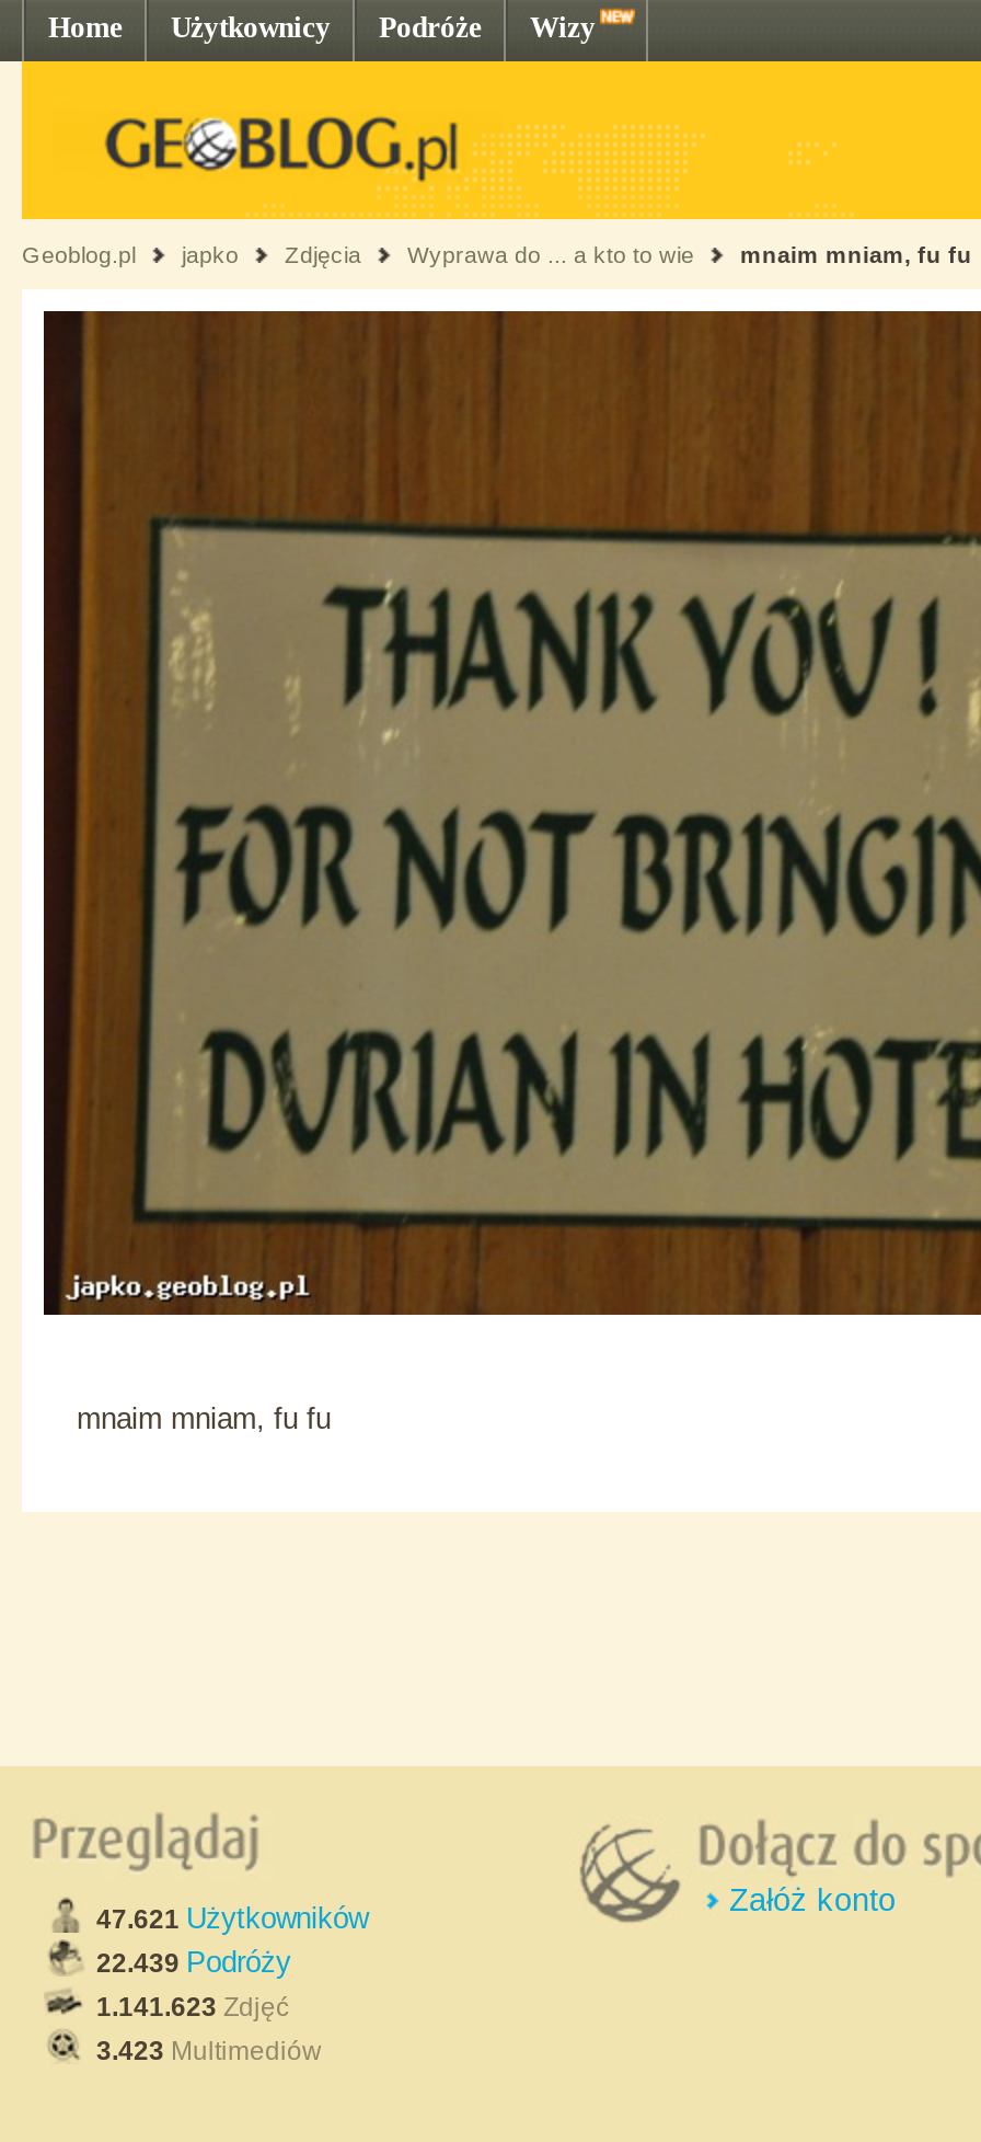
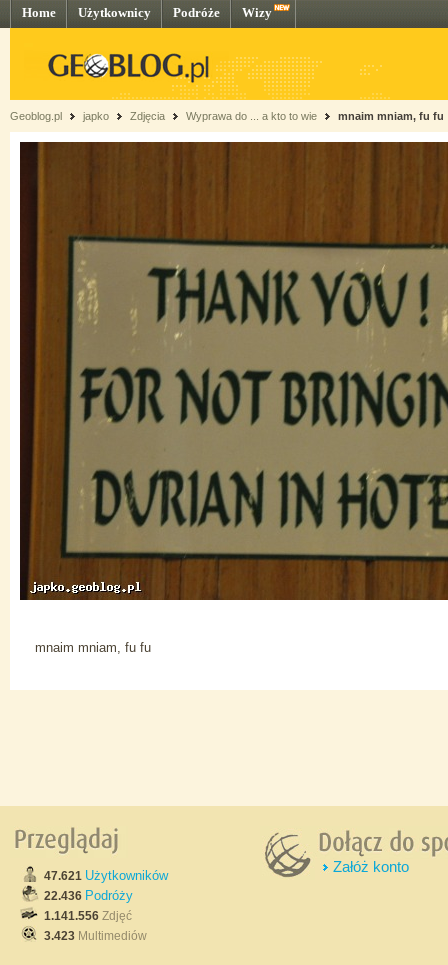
[96,1946,291,1979] 22.439 Podróży -> [44,888,133,903] 22.436 Podróży
[96,1992,289,2023] 1.141.623 Zdjęć -> [44,909,132,923] 1.141.556 Zdjęć

